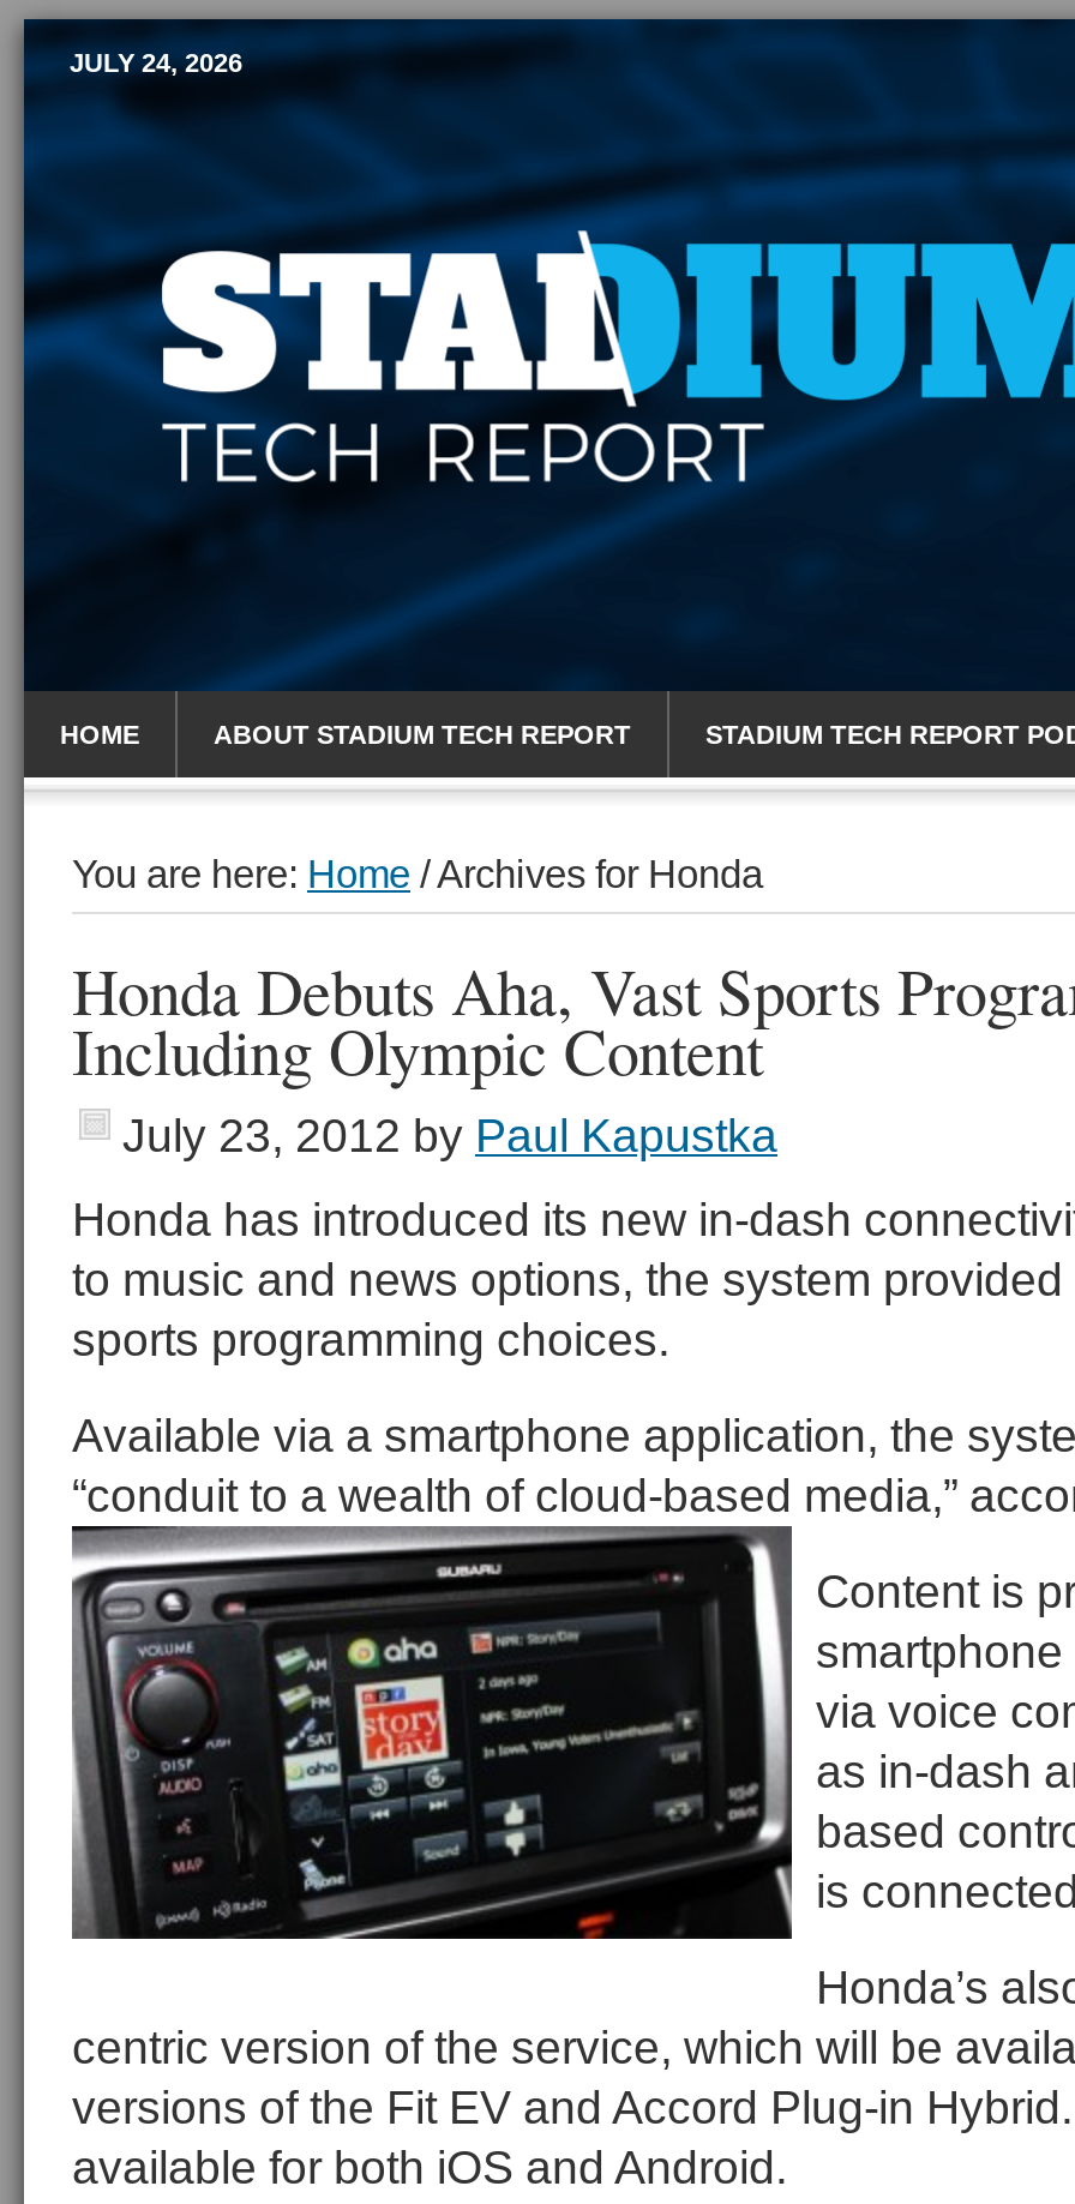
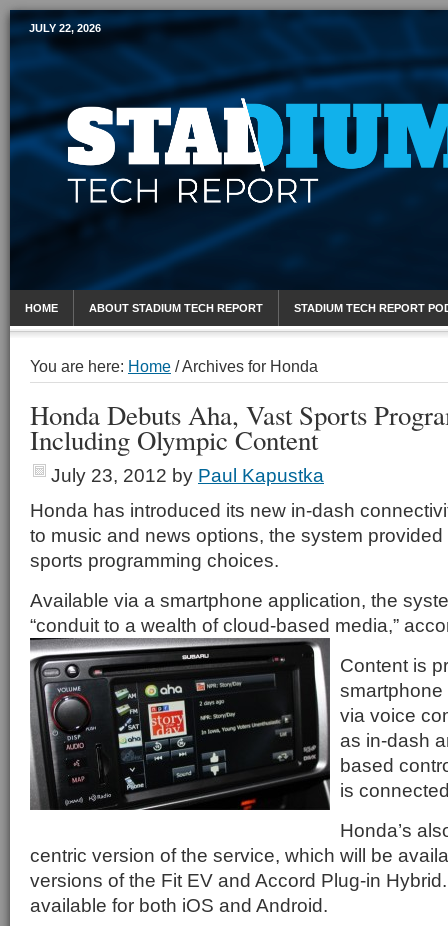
[70,48,242,77] JULY 24, 2026 -> [29,22,101,34] JULY 22, 2026

